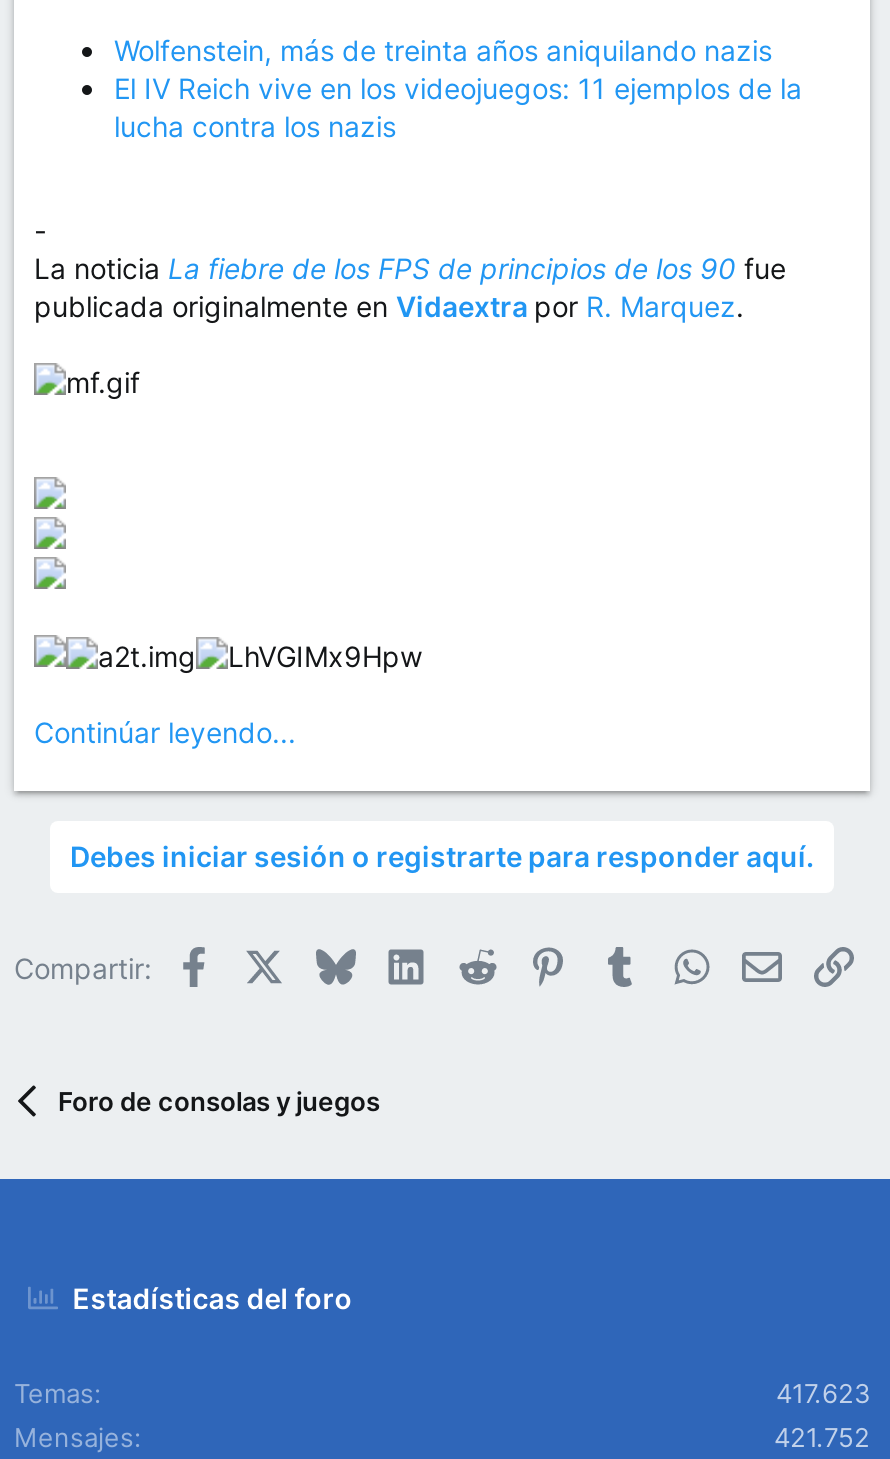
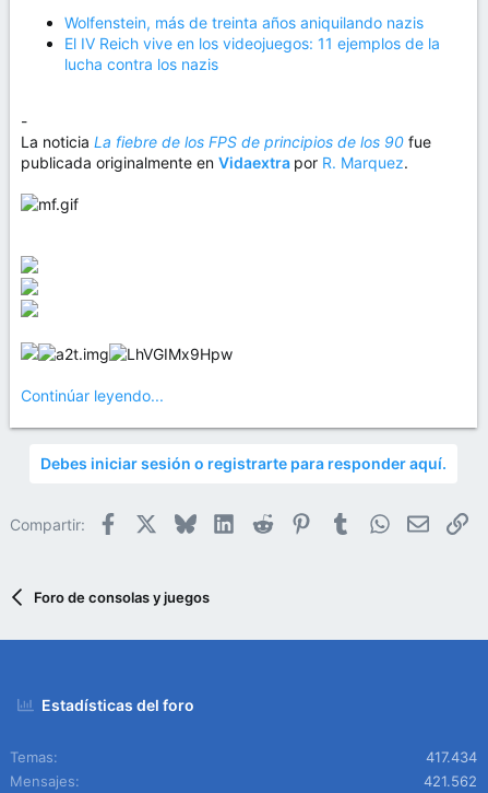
[776,1377,870,1409] 417.623 -> [426,748,477,766] 417.434
[774,1421,870,1453] 421.752 -> [424,772,477,790] 421.562

